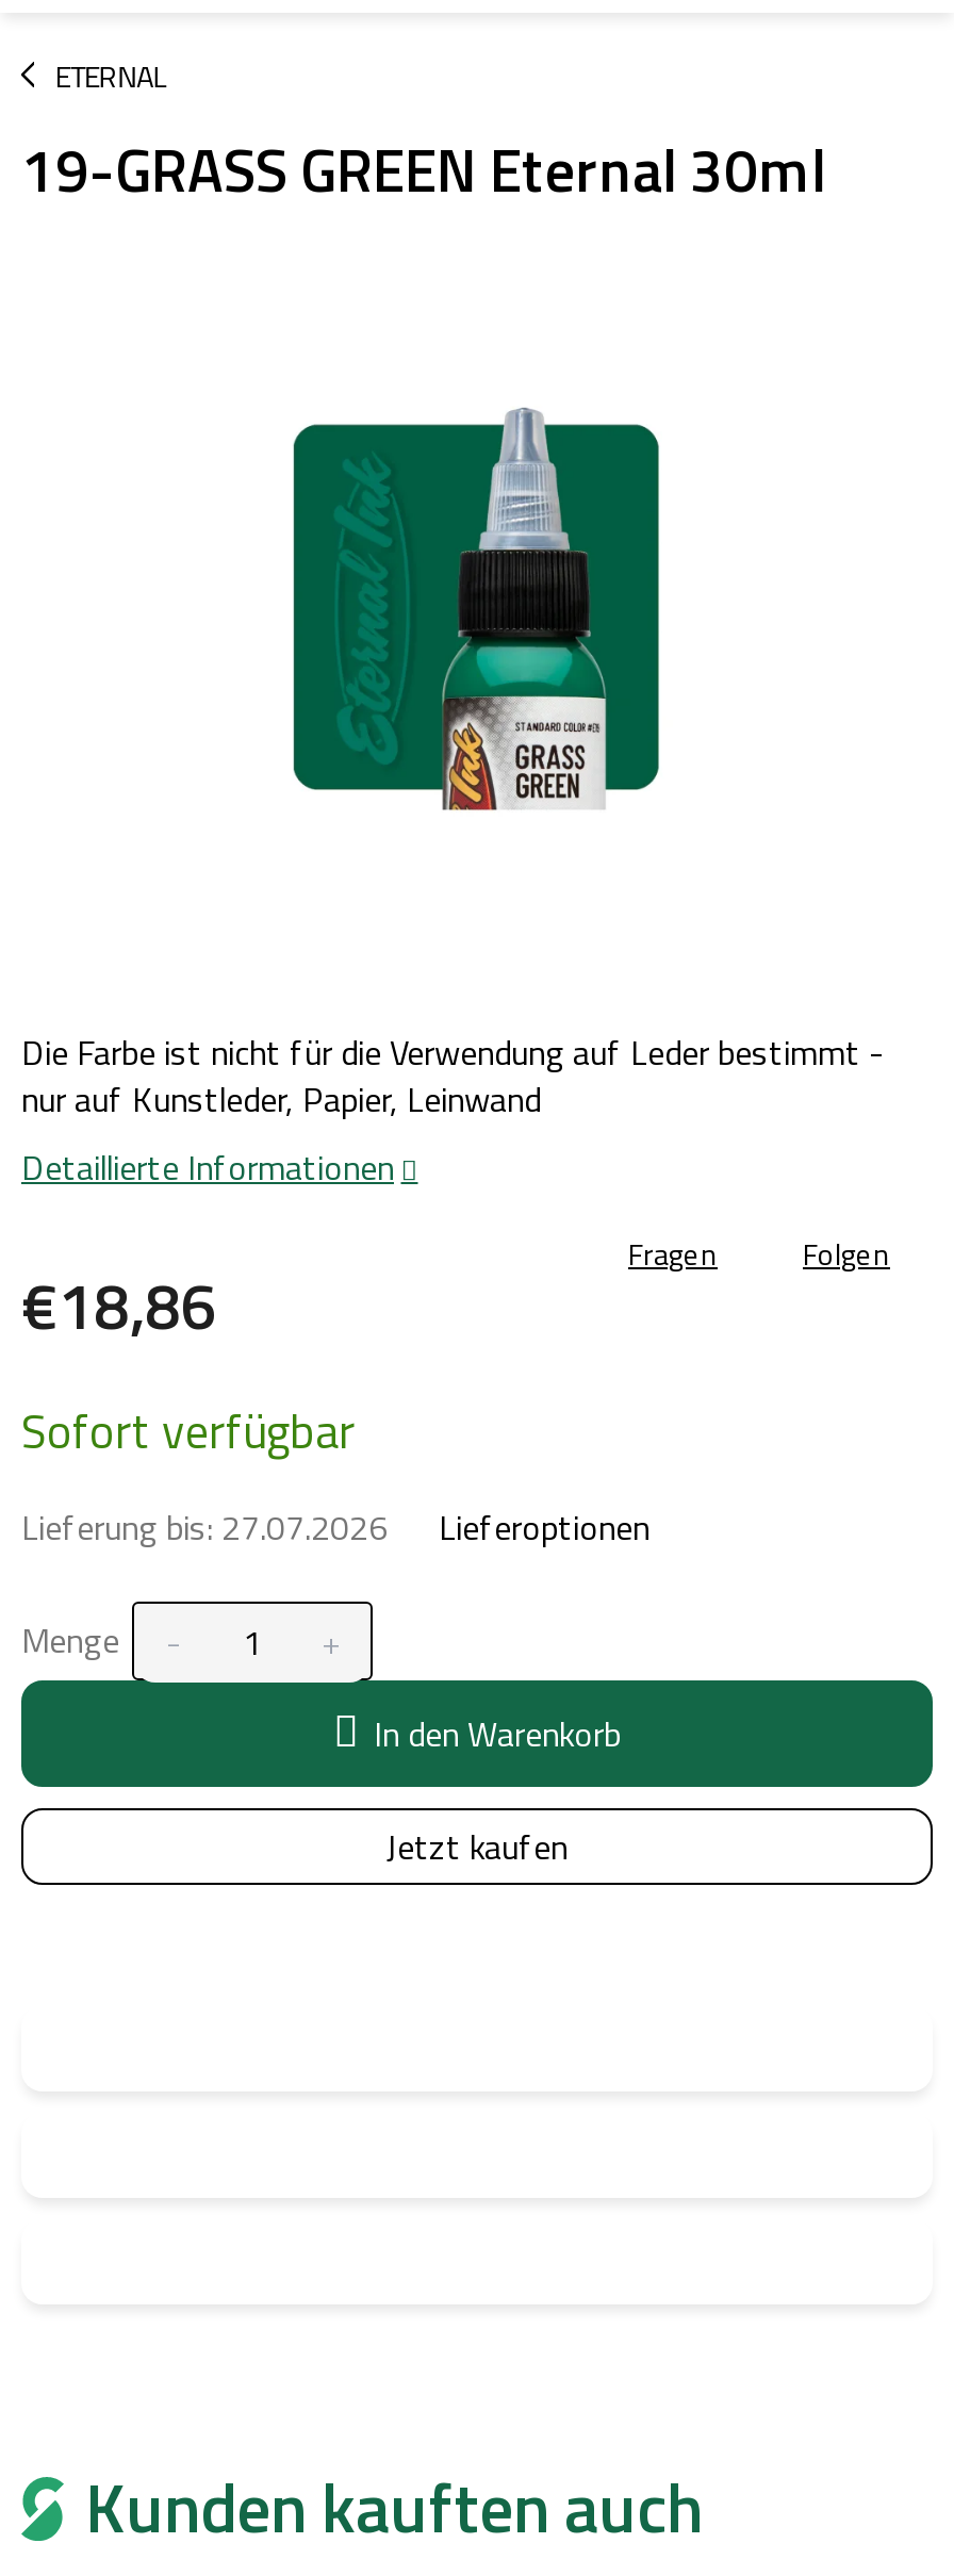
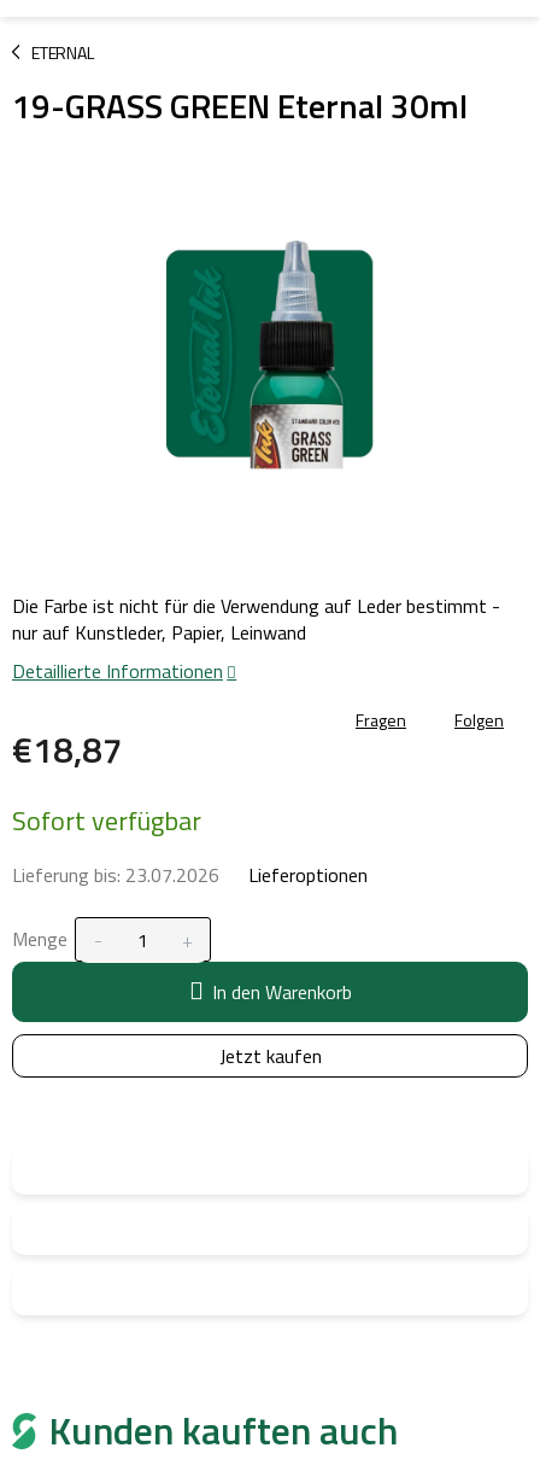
[21,1256,217,1354] €18,86 -> [12,721,123,777] €18,87
[21,1501,388,1552] Lieferung bis: 27.07.2026 -> [12,860,219,889] Lieferung bis: 23.07.2026

